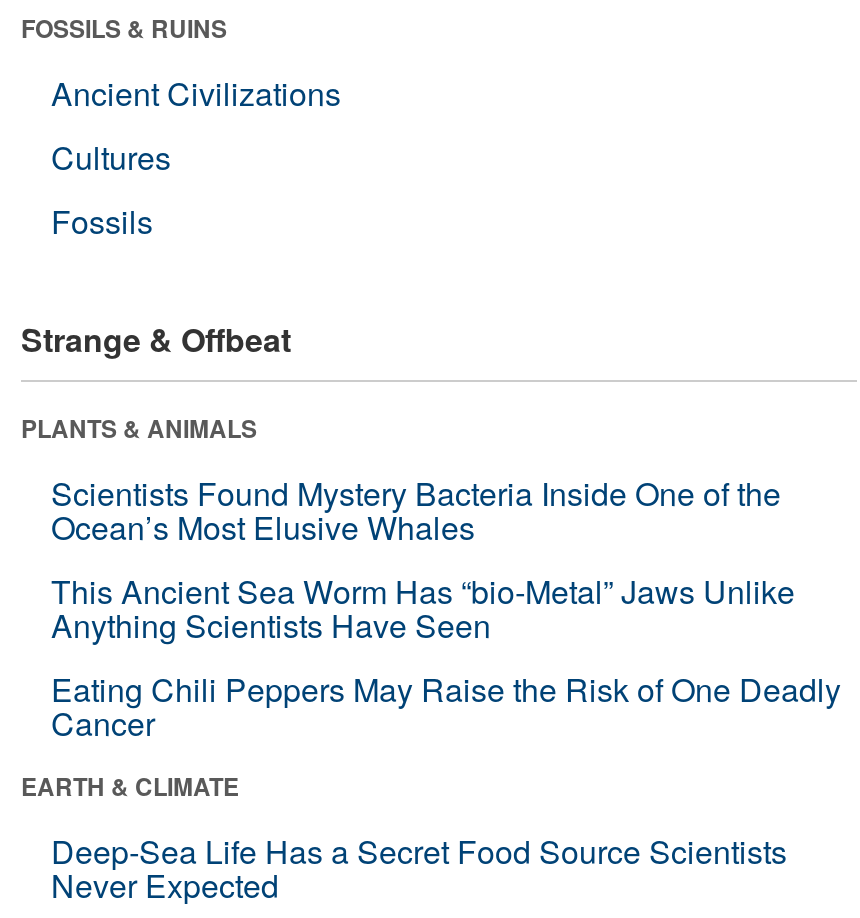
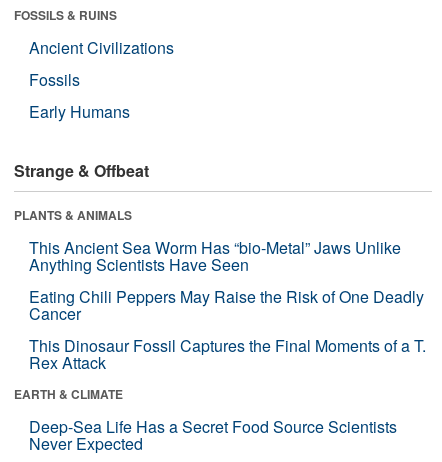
[51,134,171,180] Cultures -> none
moved [51,198,153,244] -> [29,68,80,91]: Fossils
none -> [29,100,130,123] Early Humans
[51,470,781,550] Scientists Found Mystery Bacteria Inside One of the | Ocean’s Most Elusive Whales -> none
moved [51,568,841,746] -> [29,236,424,325]: This Ancient Sea Worm Has “bio-Metal” Jaws Unlike | Anything Scientists Have Seen | Eating Chili Peppers May Raise the Risk of One Deadly | Cancer
none -> [29,334,426,374] This Dinosaur Fossil Captures the Final Moments of a T. | Rex Attack

